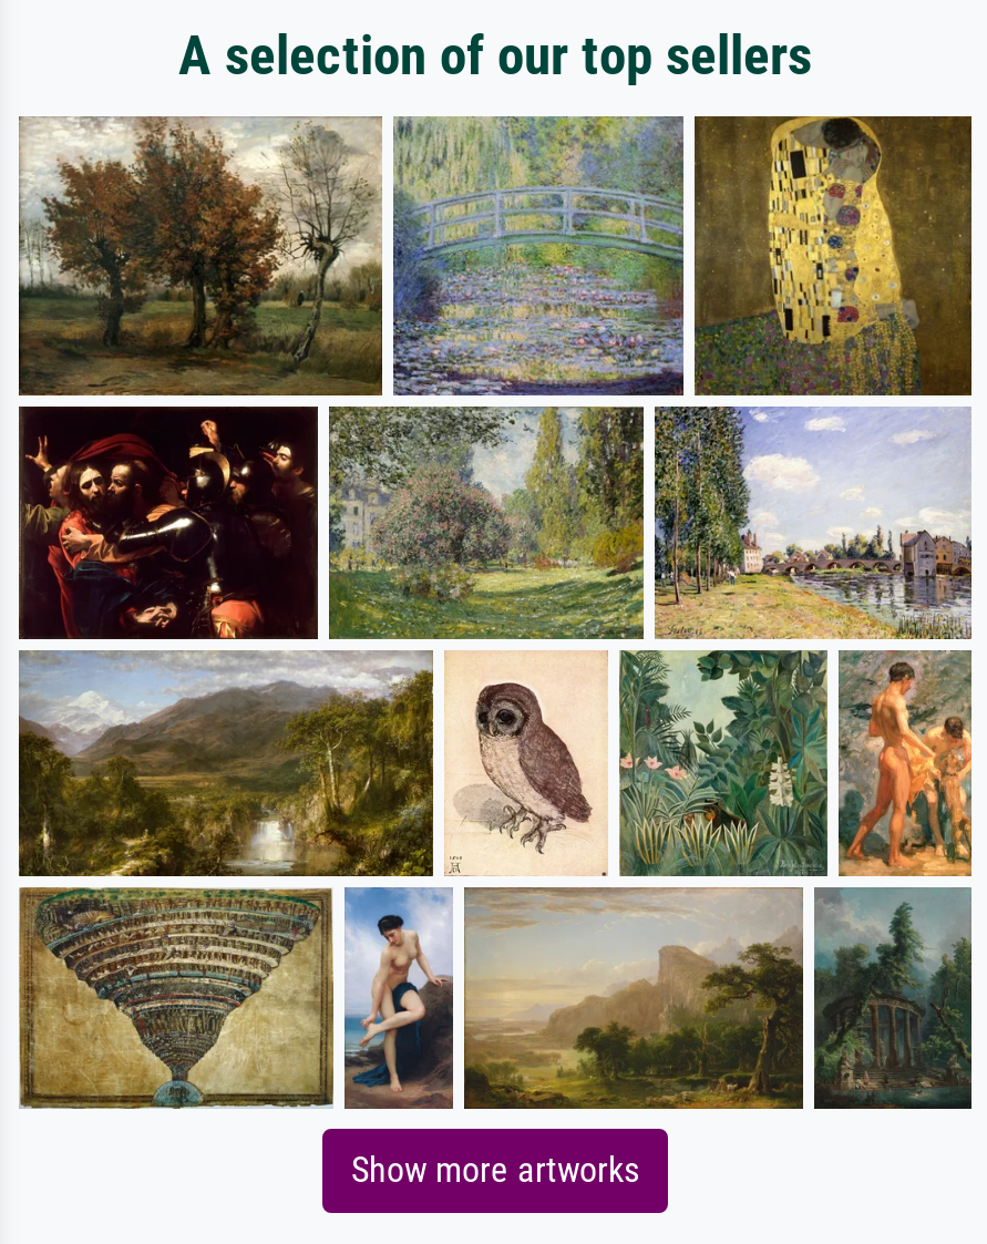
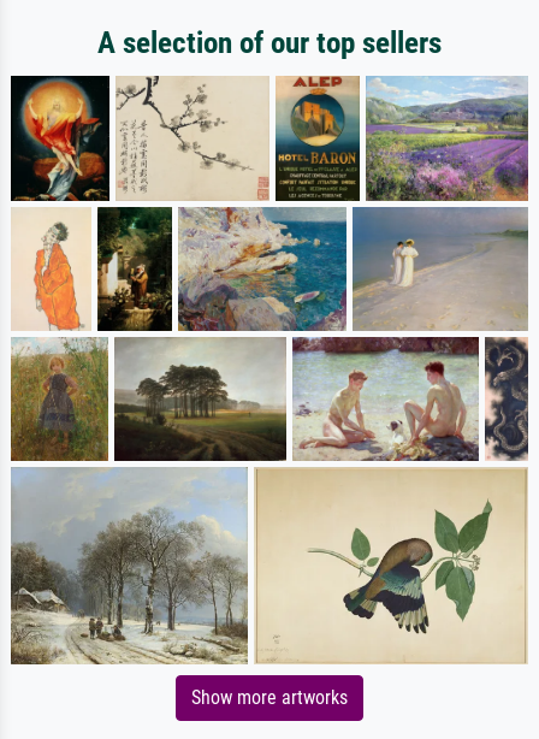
[17,114,974,1111] [image] -> [10,75,529,664] [image]

